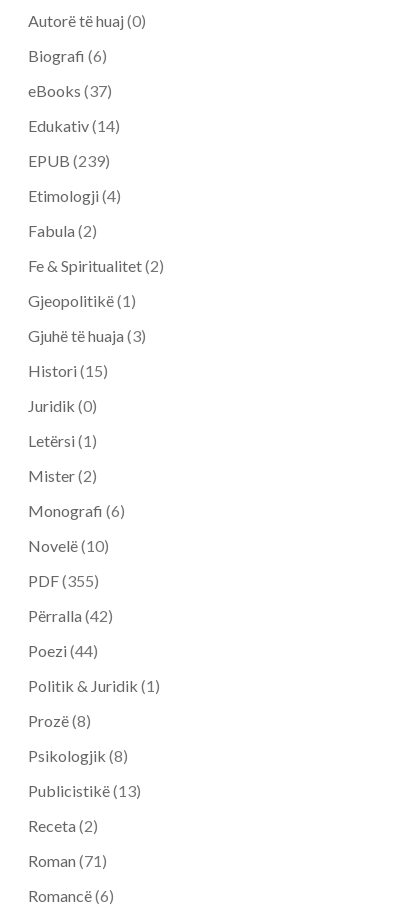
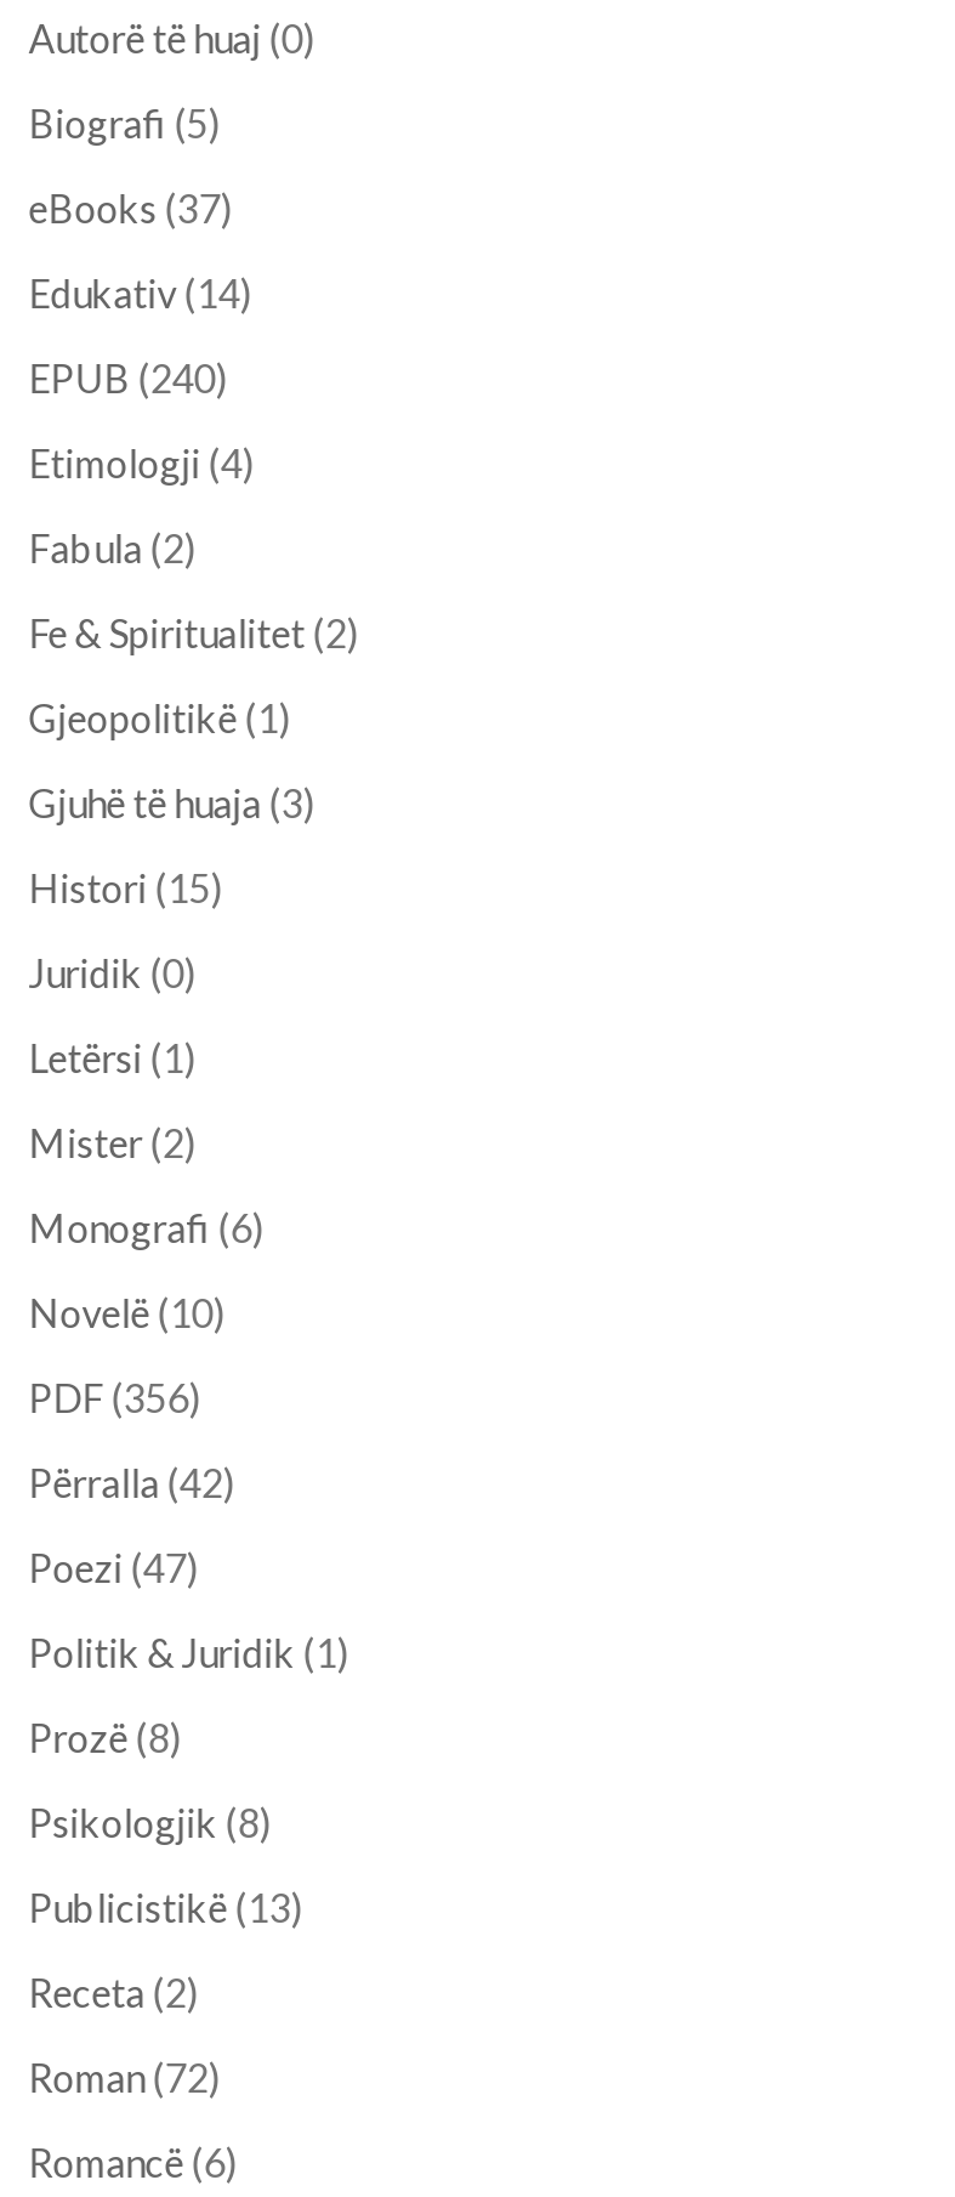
[28,46,107,65] Biografi (6) -> [29,100,220,146] Biografi (5)
[28,151,110,170] EPUB (239) -> [29,355,228,401] EPUB (240)
[28,571,99,590] PDF (355) -> [29,1374,201,1420] PDF (356)
[28,641,98,660] Poezi (44) -> [29,1544,199,1590] Poezi (47)
[28,851,107,870] Roman (71) -> [29,2054,220,2100] Roman (72)

